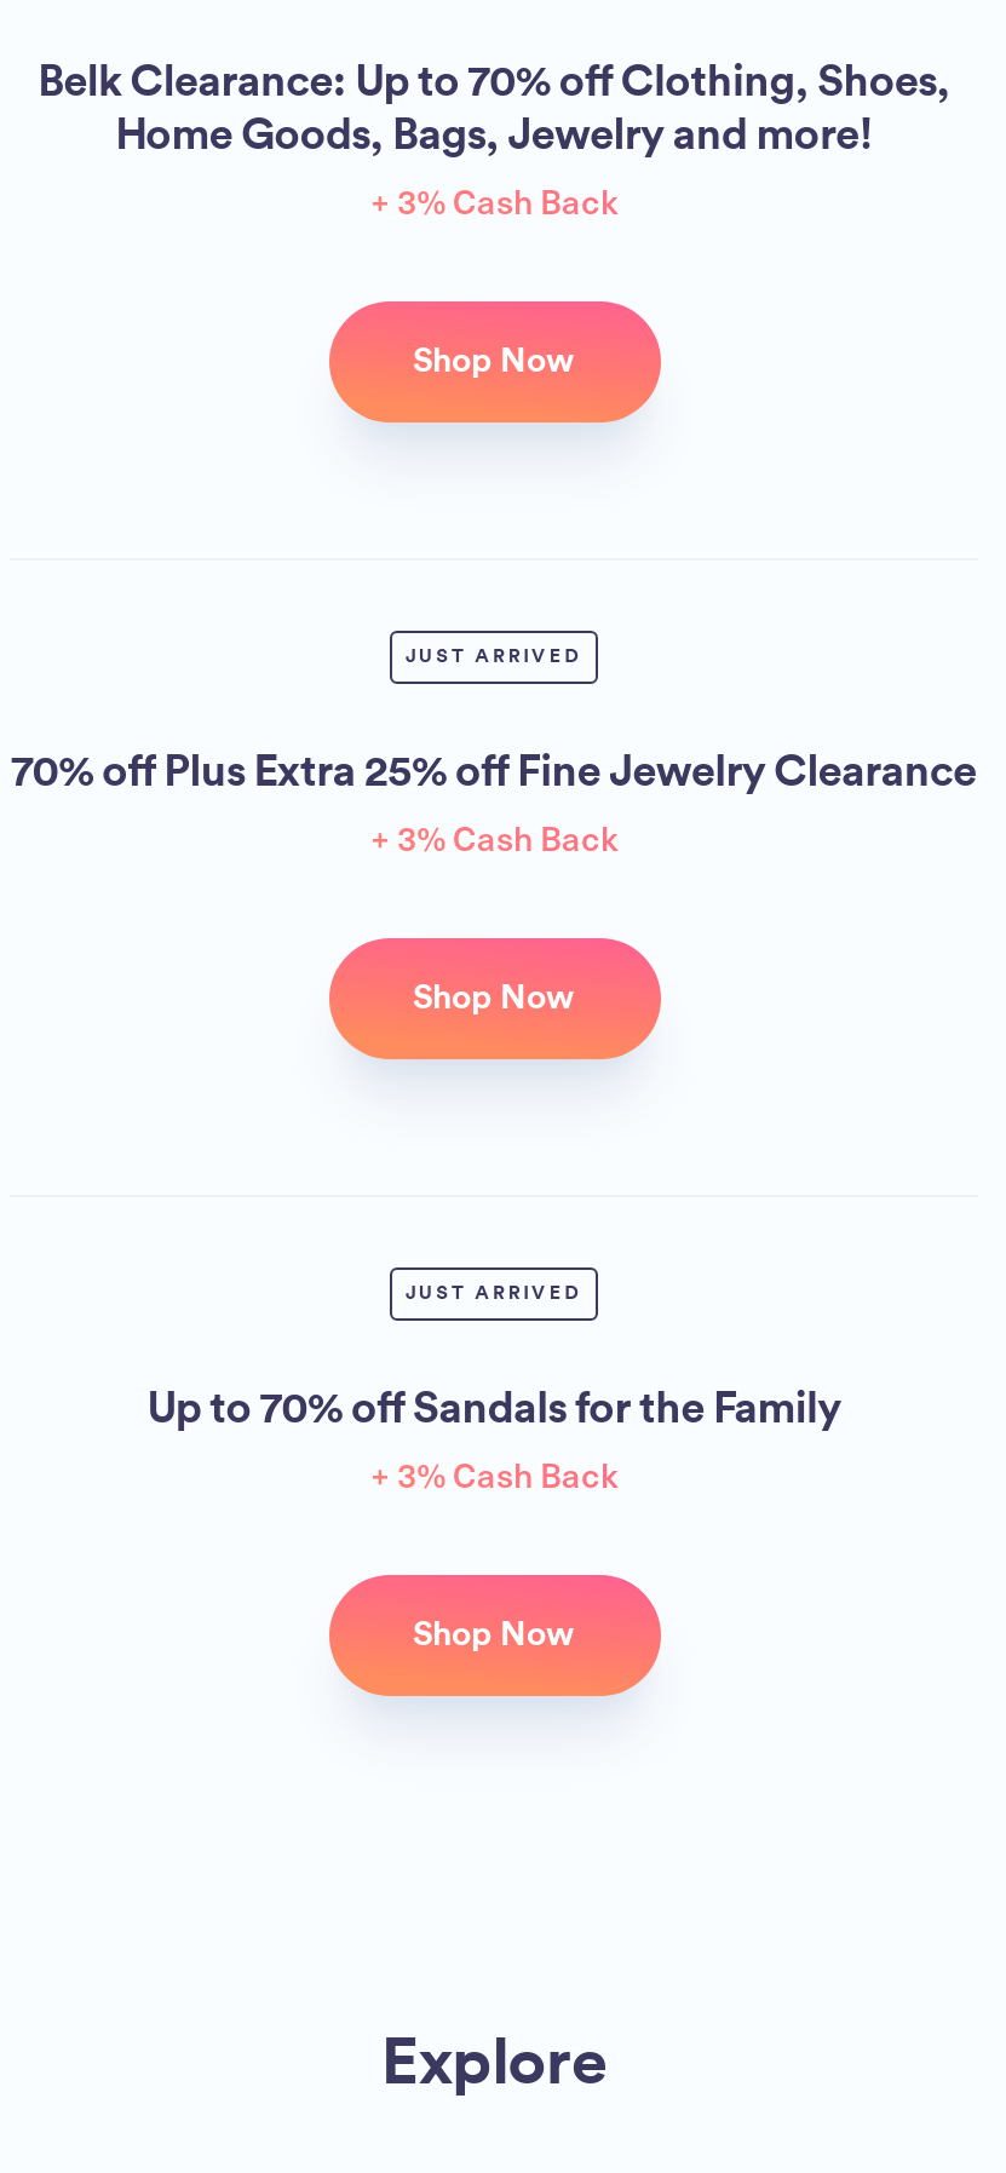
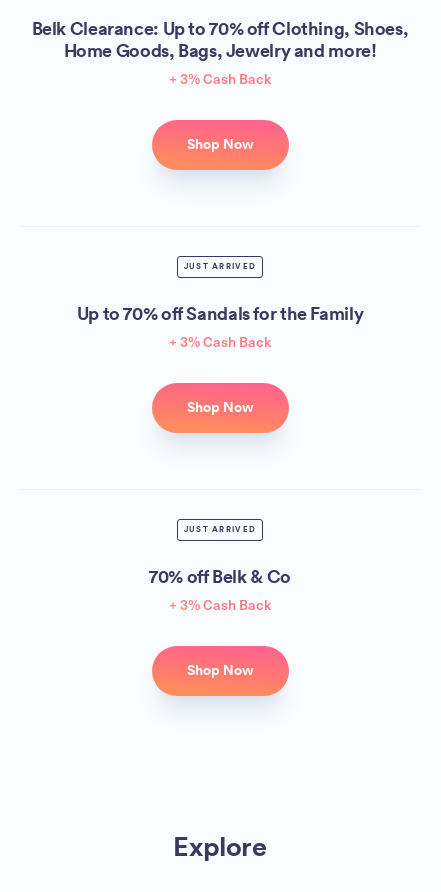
[11,740,976,798] 70% off Plus Extra 25% off Fine Jewelry Clearance -> none
none -> [149,564,291,588] 70% off Belk & Co
moved [147,1377,841,1435] -> [77,301,363,325]: Up to 70% off Sandals for the Family

